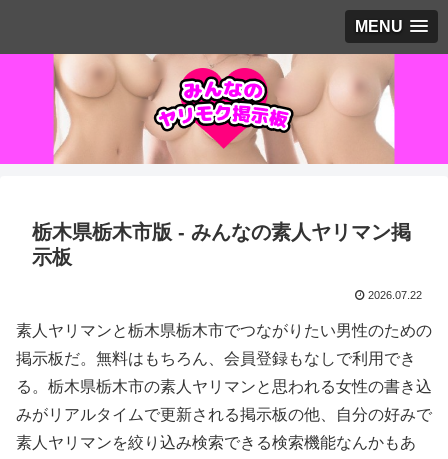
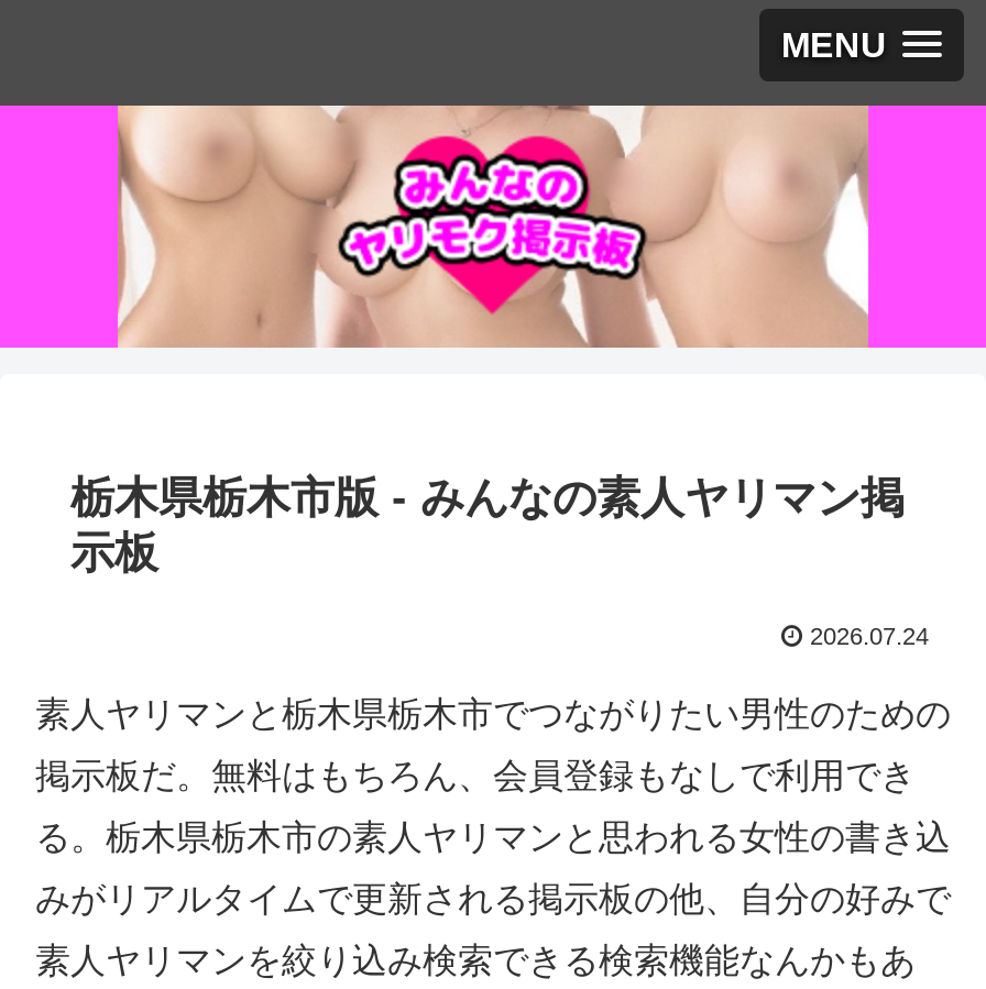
[368,289,422,301] 2026.07.22 -> [810,623,929,649] 2026.07.24

